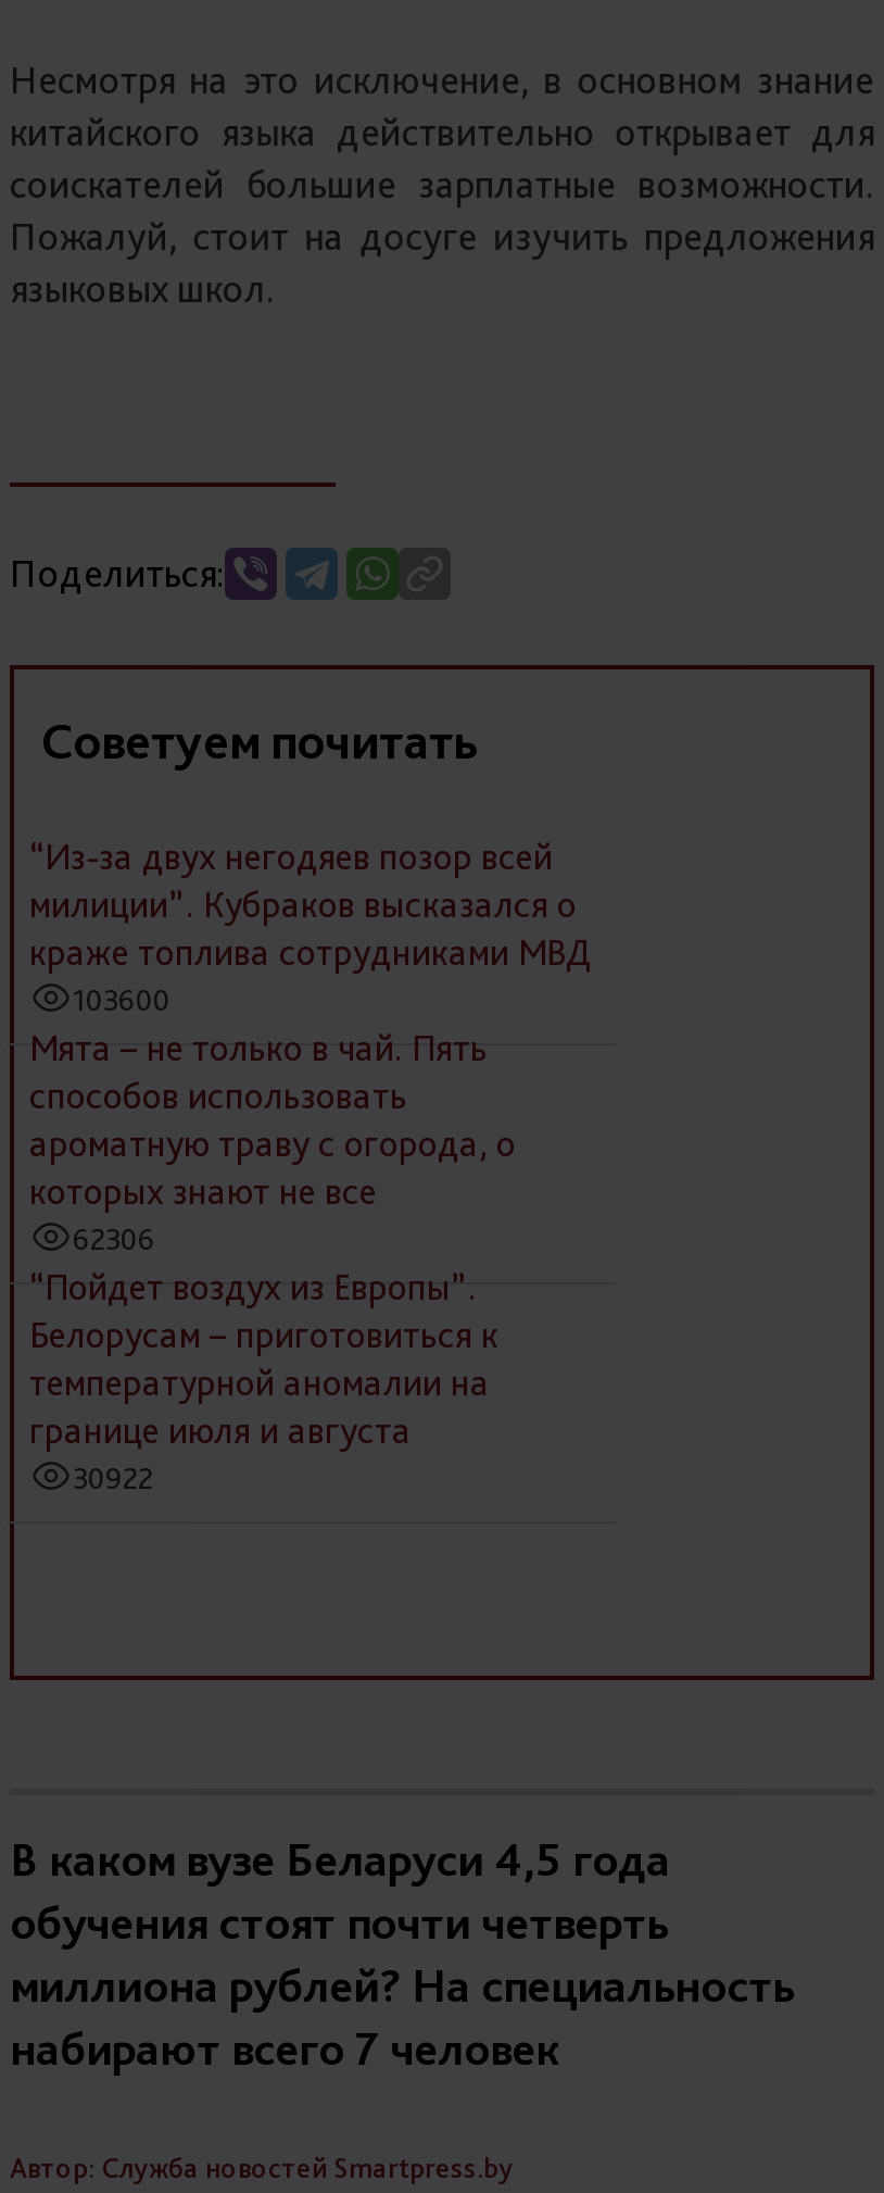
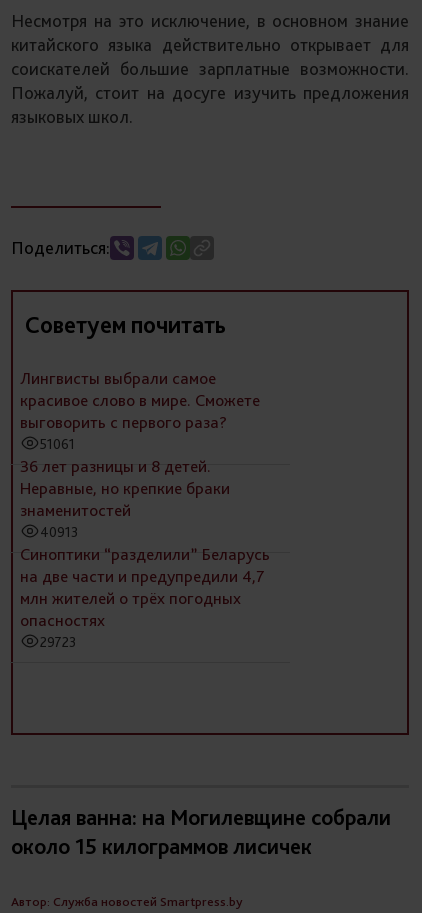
[29,835,592,1495] “Из-за двух негодяев позор всей | милиции”. Кубраков высказался о | краже топлива сотрудниками МВД | 103600 | Мята – не только в чай. Пять | способов использовать | ароматную траву с огорода, о | которых знают не все | 62306 | “Пойдет воздух из Европы”. | Белорусам – приготовиться к | температурной аномалии на | границе июля и августа | 30922 -> [20,368,270,650] Лингвисты выбрали самое | красивое слово в мире. Сможете | выговорить с первого раза? | 51061 | 36 лет разницы и 8 детей. | Неравные, но крепкие браки | знаменитостей | 40913 | Синоптики “разделили” Беларусь | на две части и предупредили 4,7 | млн жителей о трёх погодных | опасностях | 29723
[10,1830,794,2076] В каком вузе Беларуси 4,5 года | обучения стоят почти четверть | миллиона рублей? На специальность | набирают всего 7 человек -> [11,804,391,859] Целая ванна: на Могилевщине собрали | около 15 килограммов лисичек

